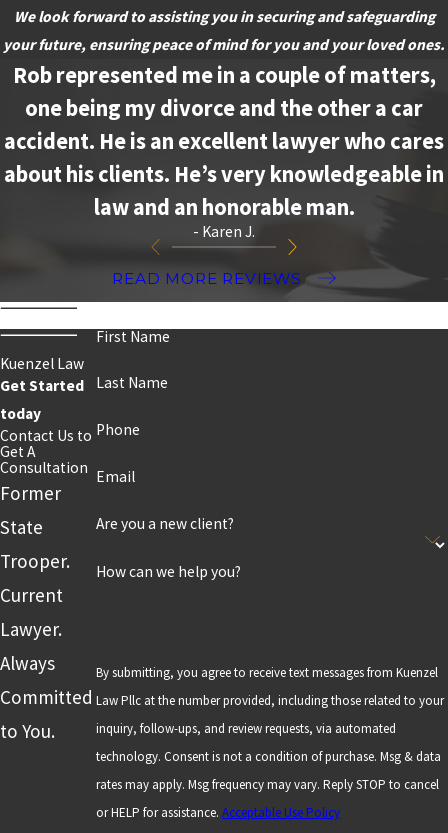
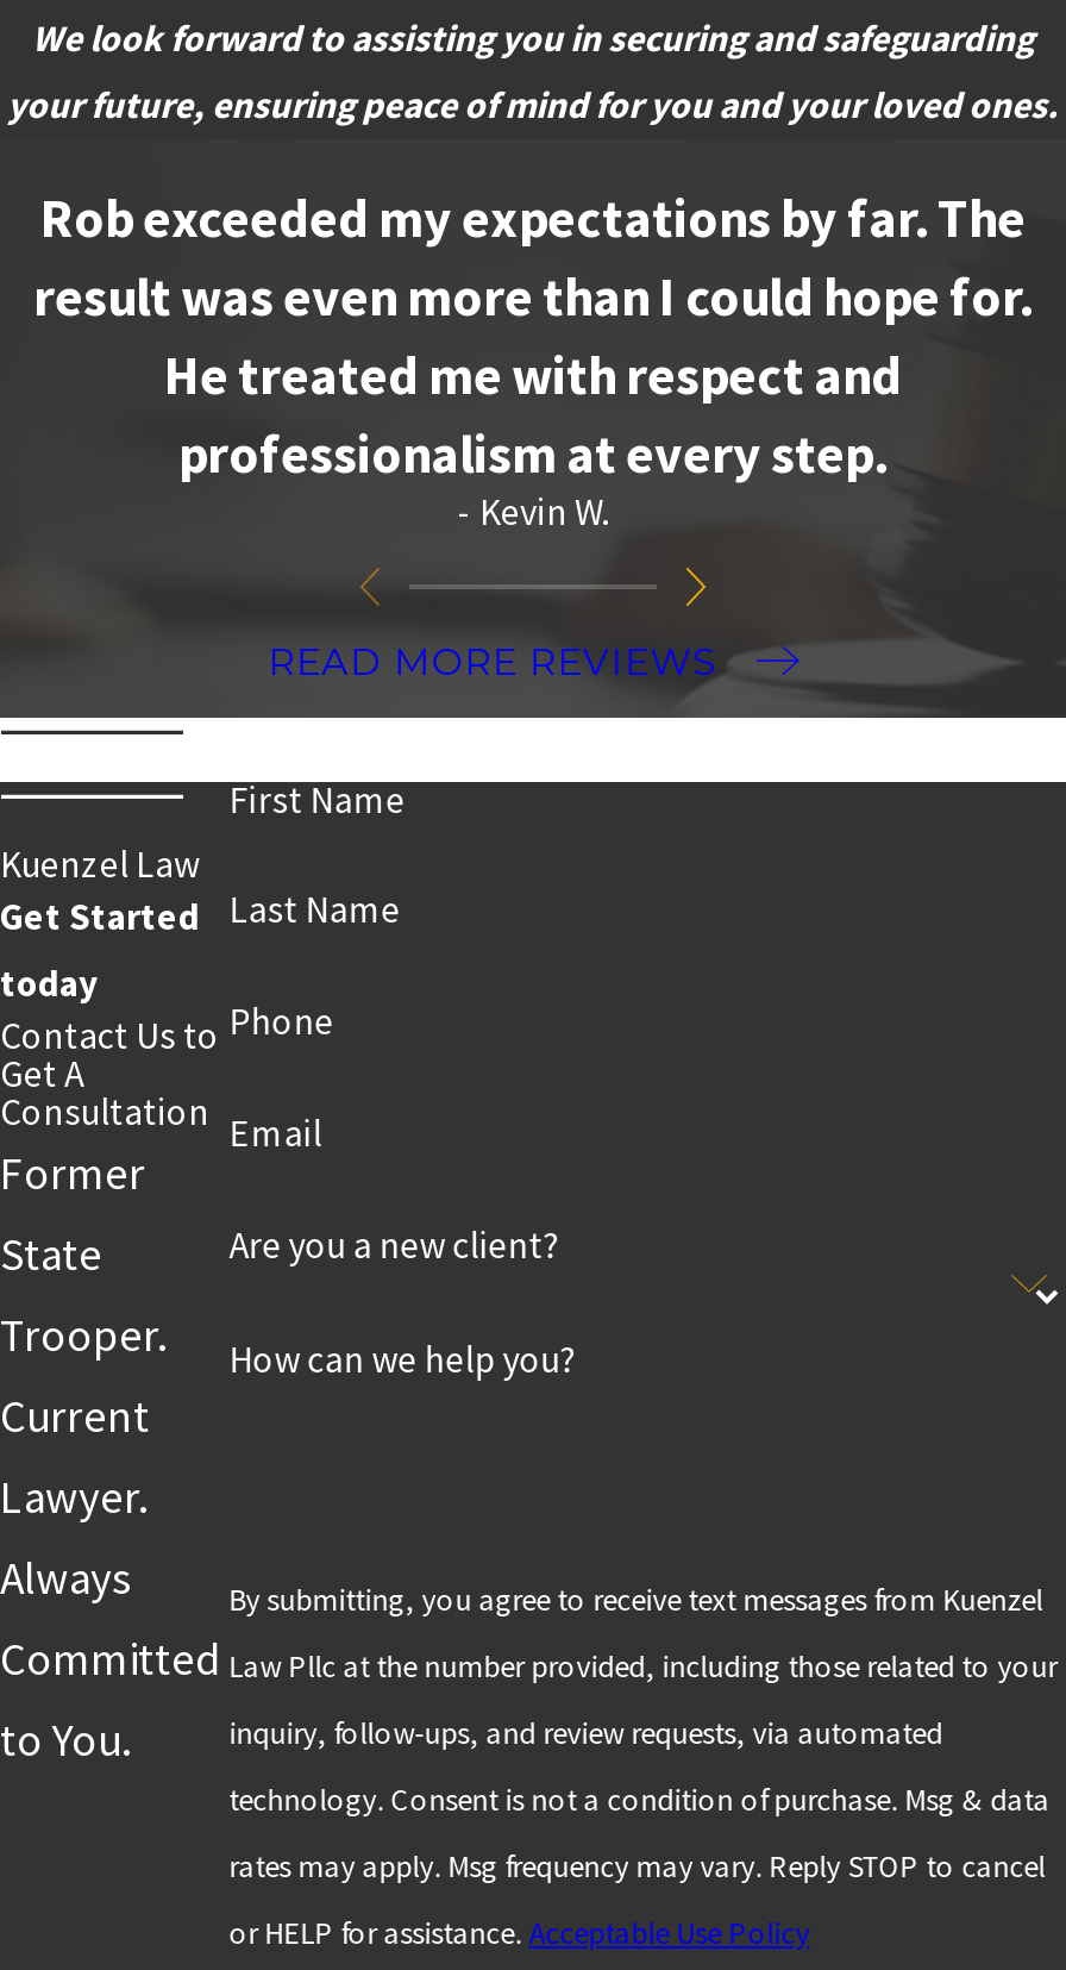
[4,61,444,241] Rob represented me in a couple of matters, | one being my divorce and the other a car | accident. He is an excellent lawyer who cares | about his clients. He’s very knowledgeable in | law and an honorable man. | - Karen J. -> [33,184,1033,534] Rob exceeded my expectations by far. The | result was even more than I could hope for. | He treated me with respect and | professionalism at every step. | - Kevin W.

